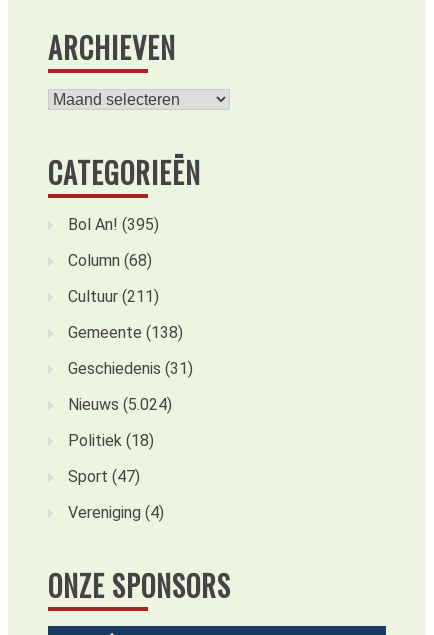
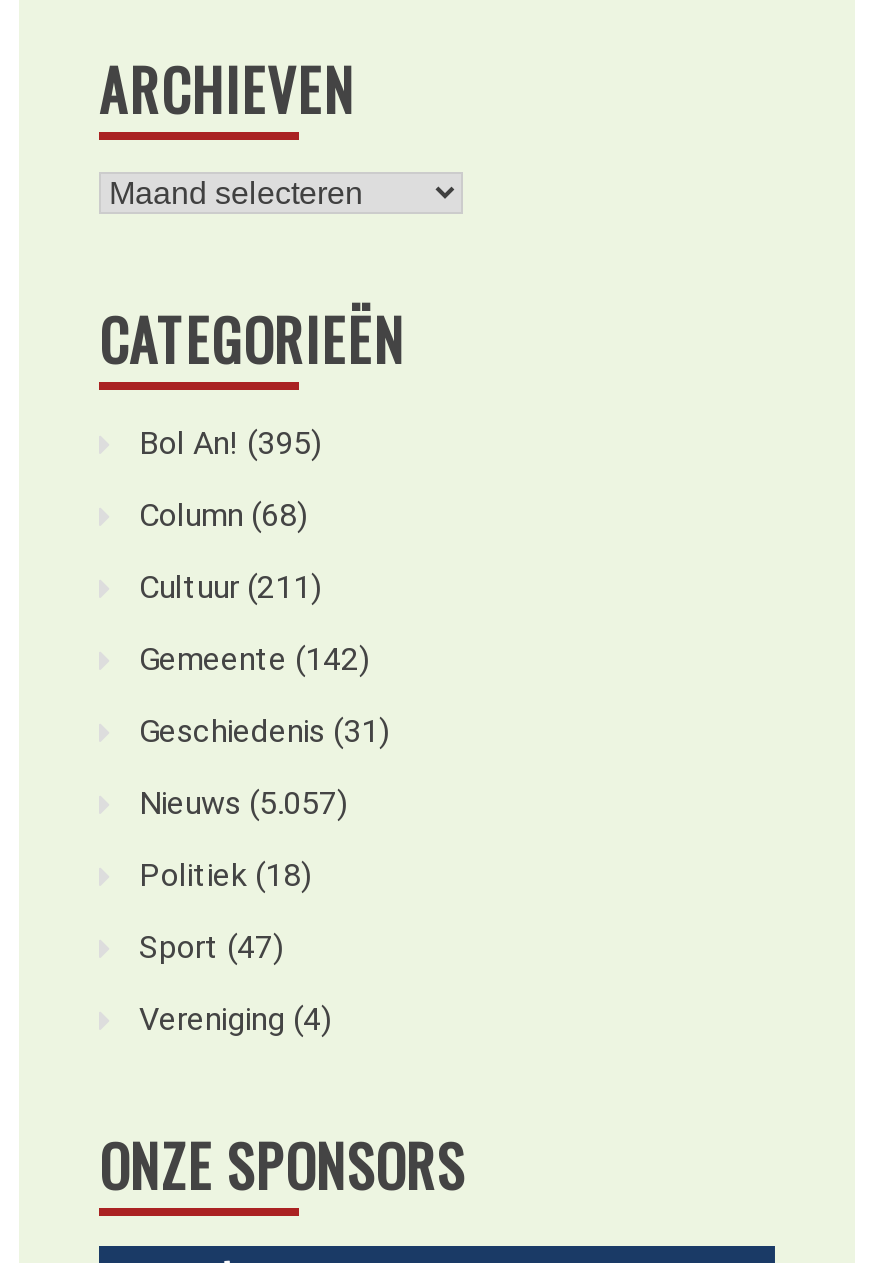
[68,323,183,342] Gemeente (138) -> [139,640,369,678] Gemeente (142)
[68,395,172,414] Nieuws (5.024) -> [139,784,347,822] Nieuws (5.057)

